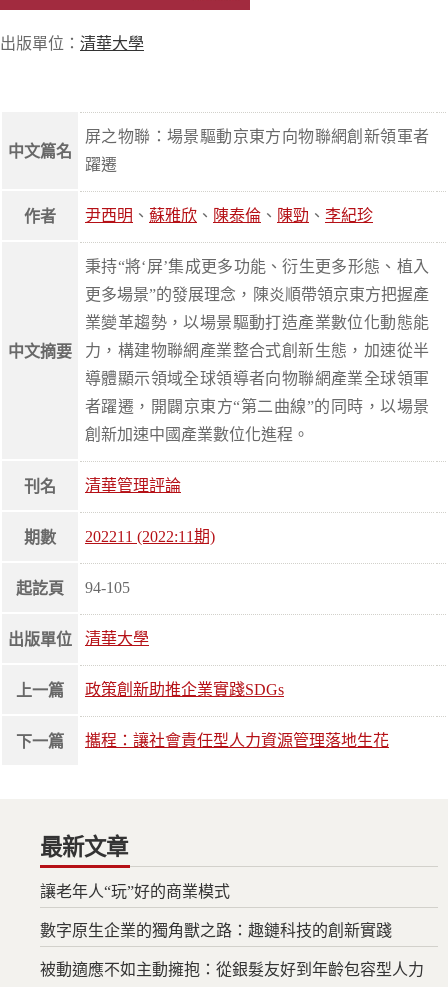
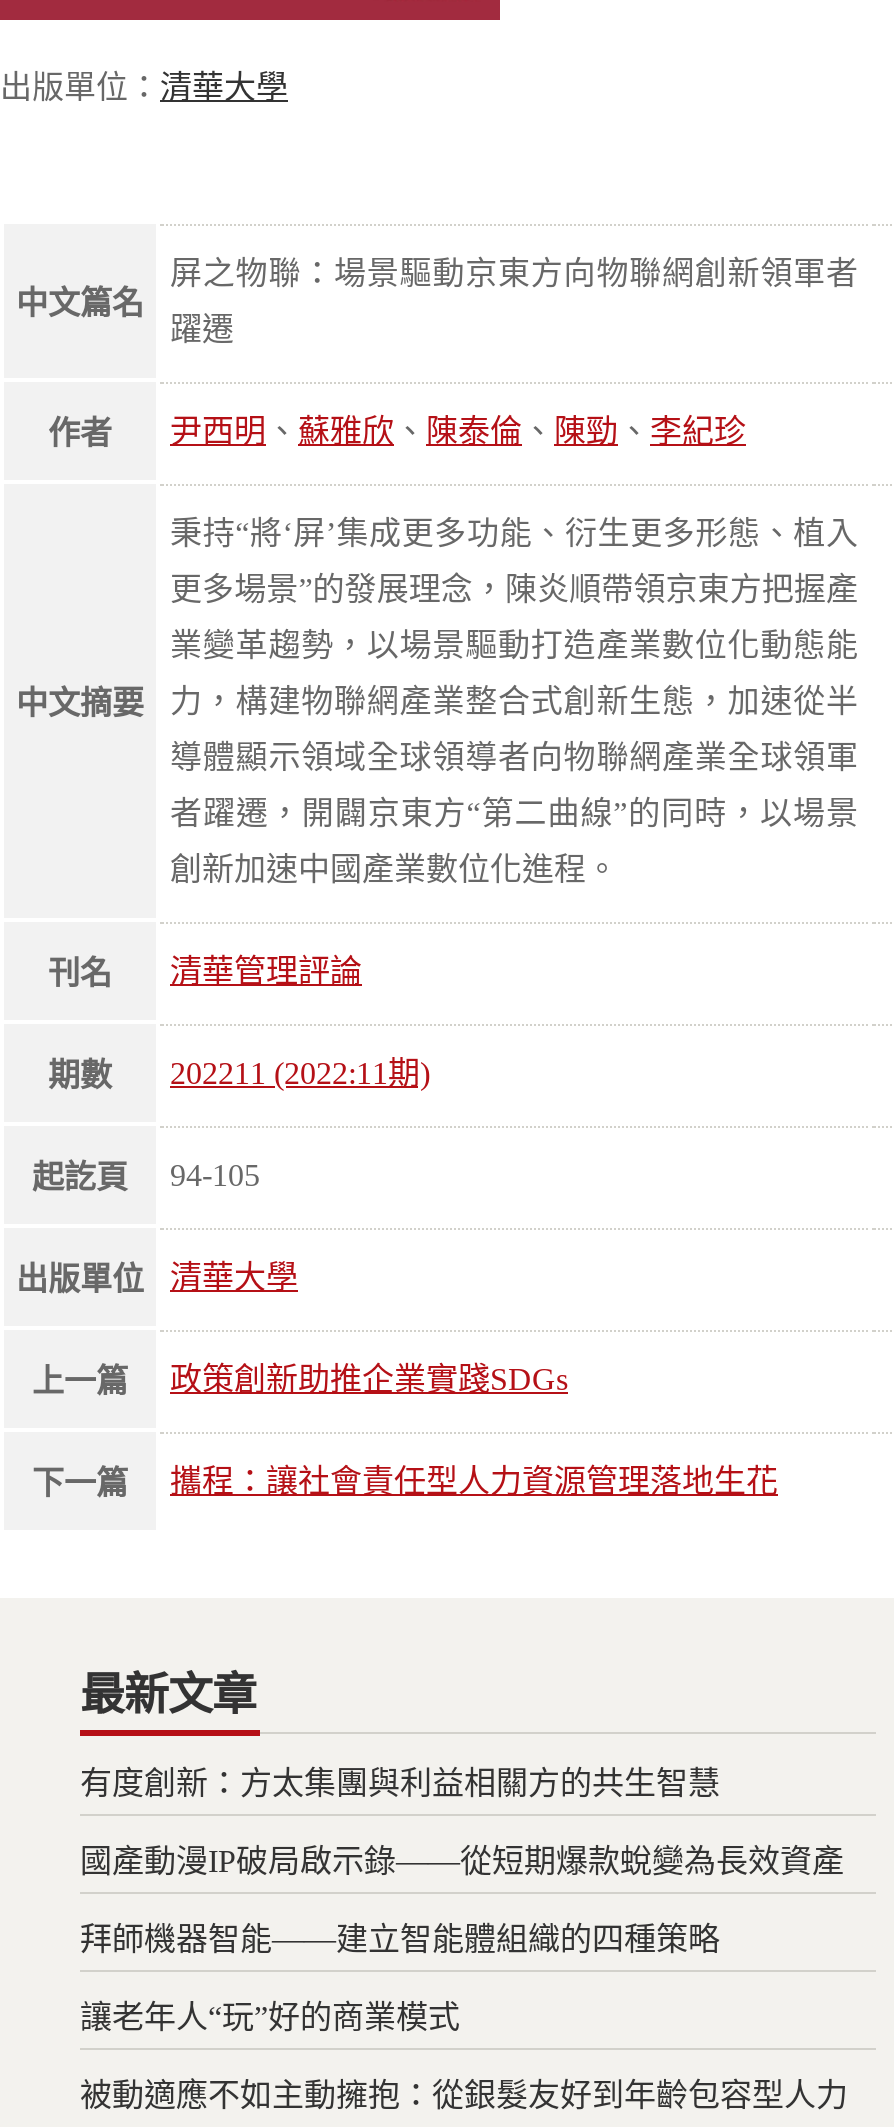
none -> [80,1766,844,1956] 有度創新：方太集團與利益相關方的共生智慧 | 國產動漫IP破局啟示錄——從短期爆款蛻變為長效資產 | 拜師機器智能——建立智能體組織的四種策略
moved [40,883,230,900] -> [80,2000,460,2034]: 讓老年人“玩”好的商業模式
[40,922,392,939] 數字原生企業的獨角獸之路：趣鏈科技的創新實踐 -> none

